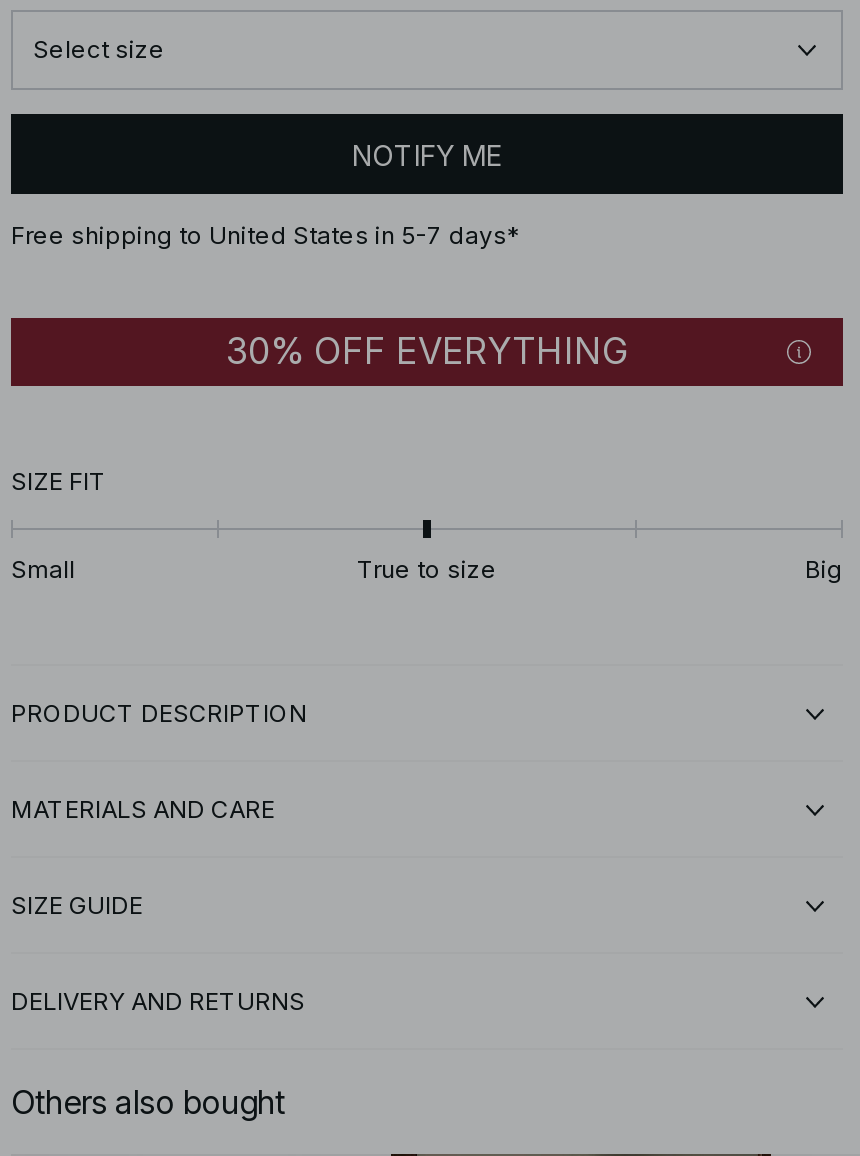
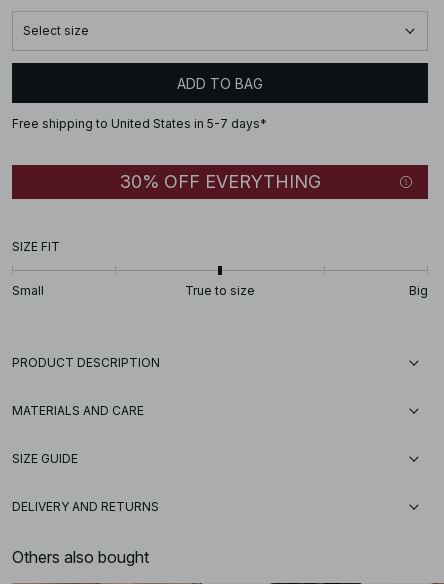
[352,138,502,172] NOTIFY ME -> [177,75,263,92] ADD TO BAG

